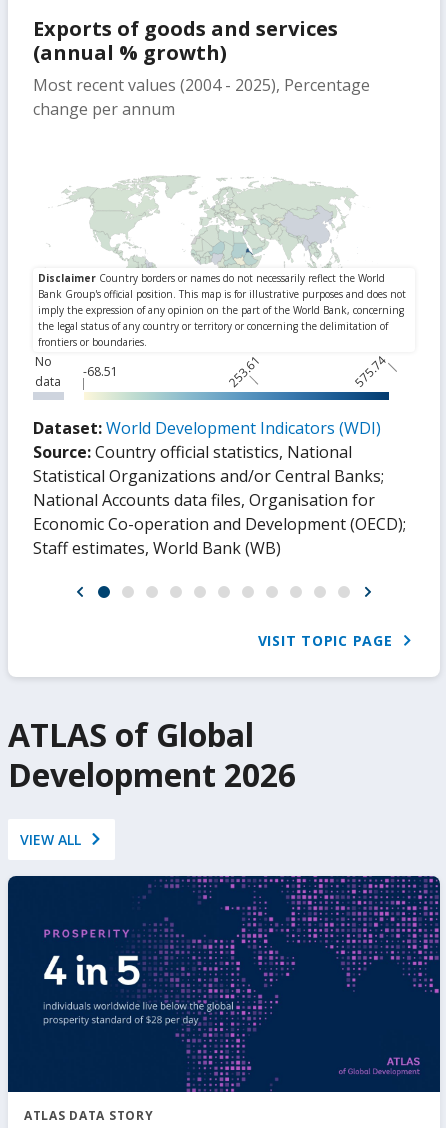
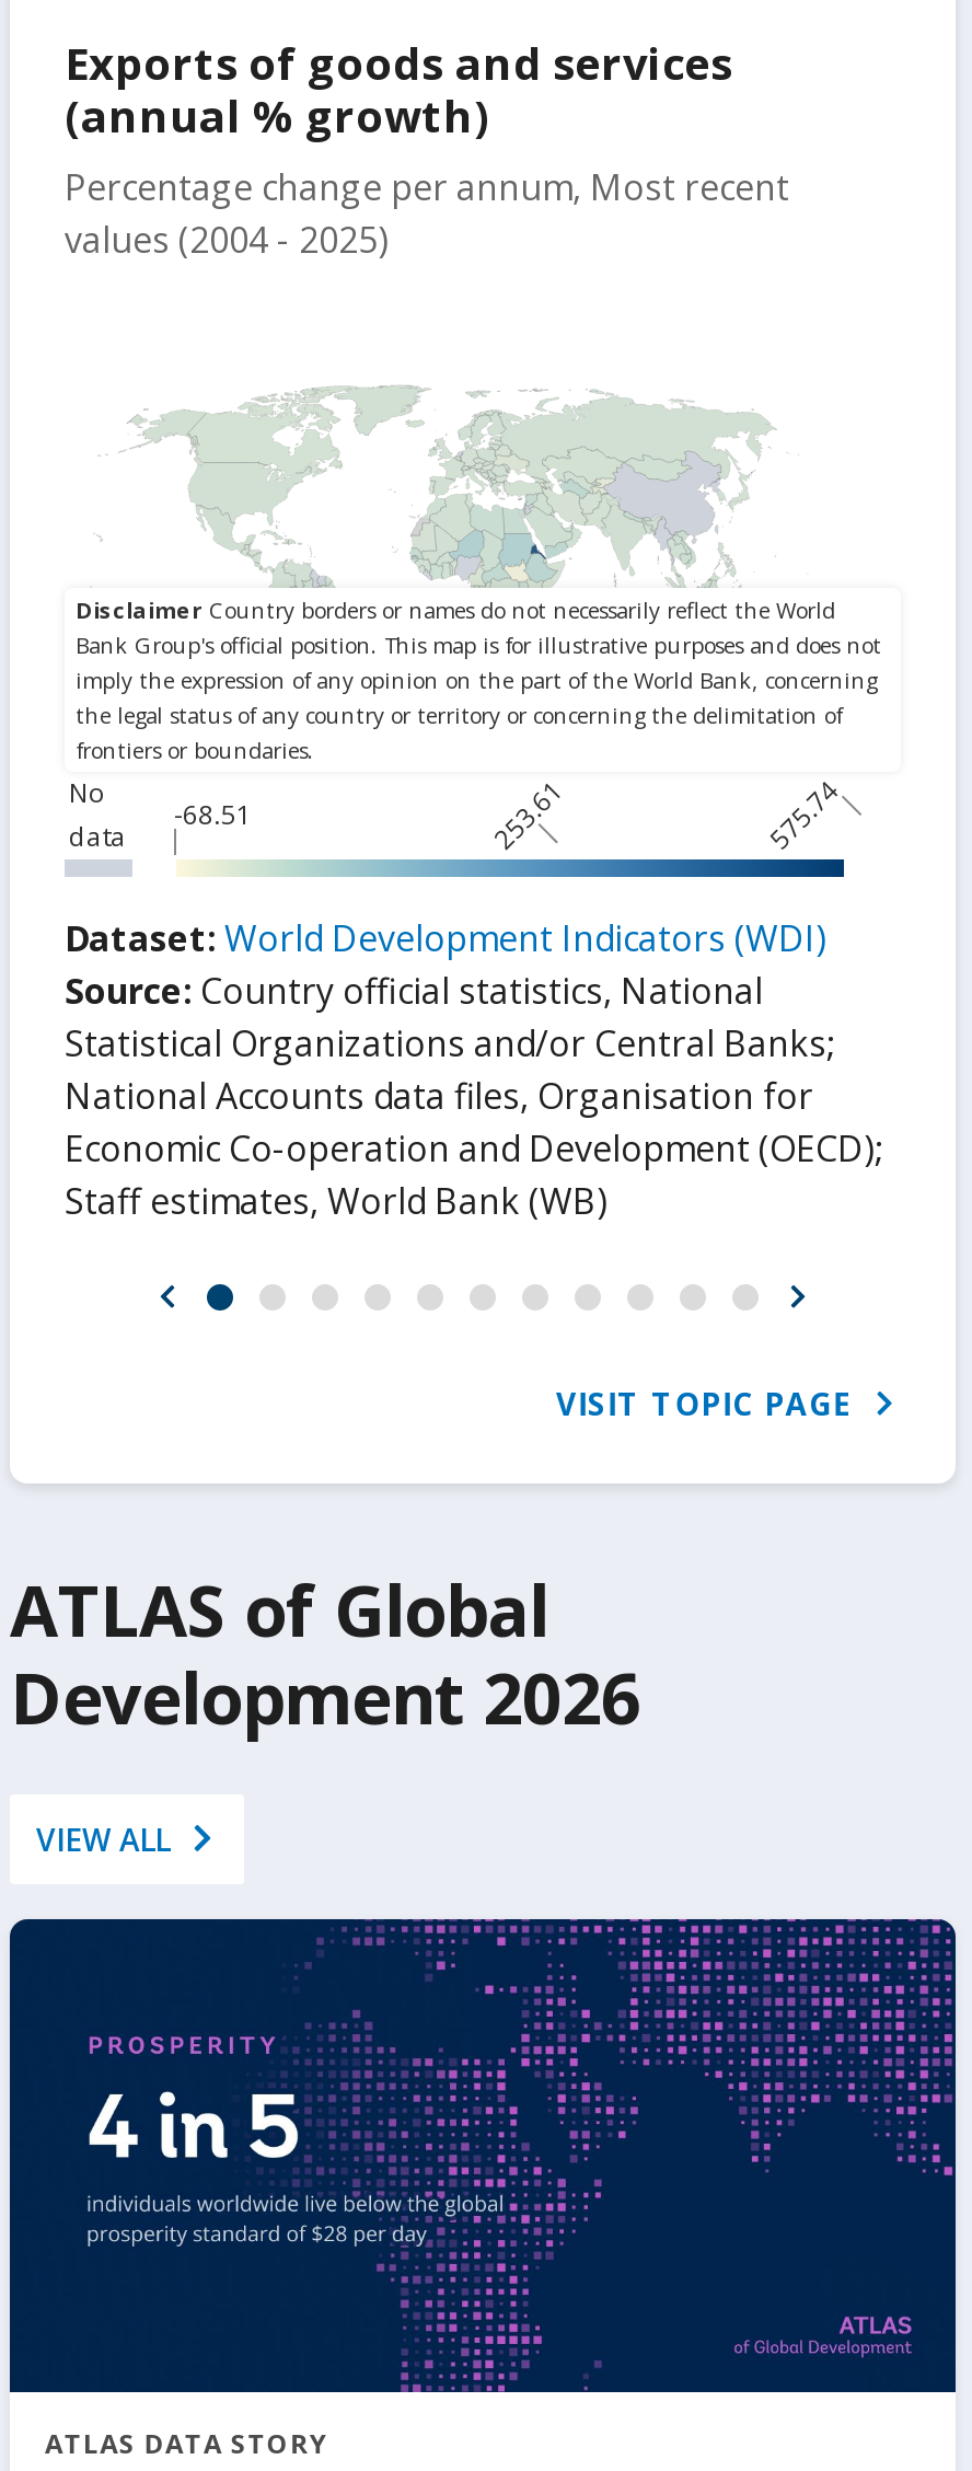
[33,74,370,120] Most recent values (2004 - 2025), Percentage | change per annum -> [65,163,789,264] Percentage change per annum, Most recent | values (2004 - 2025)

